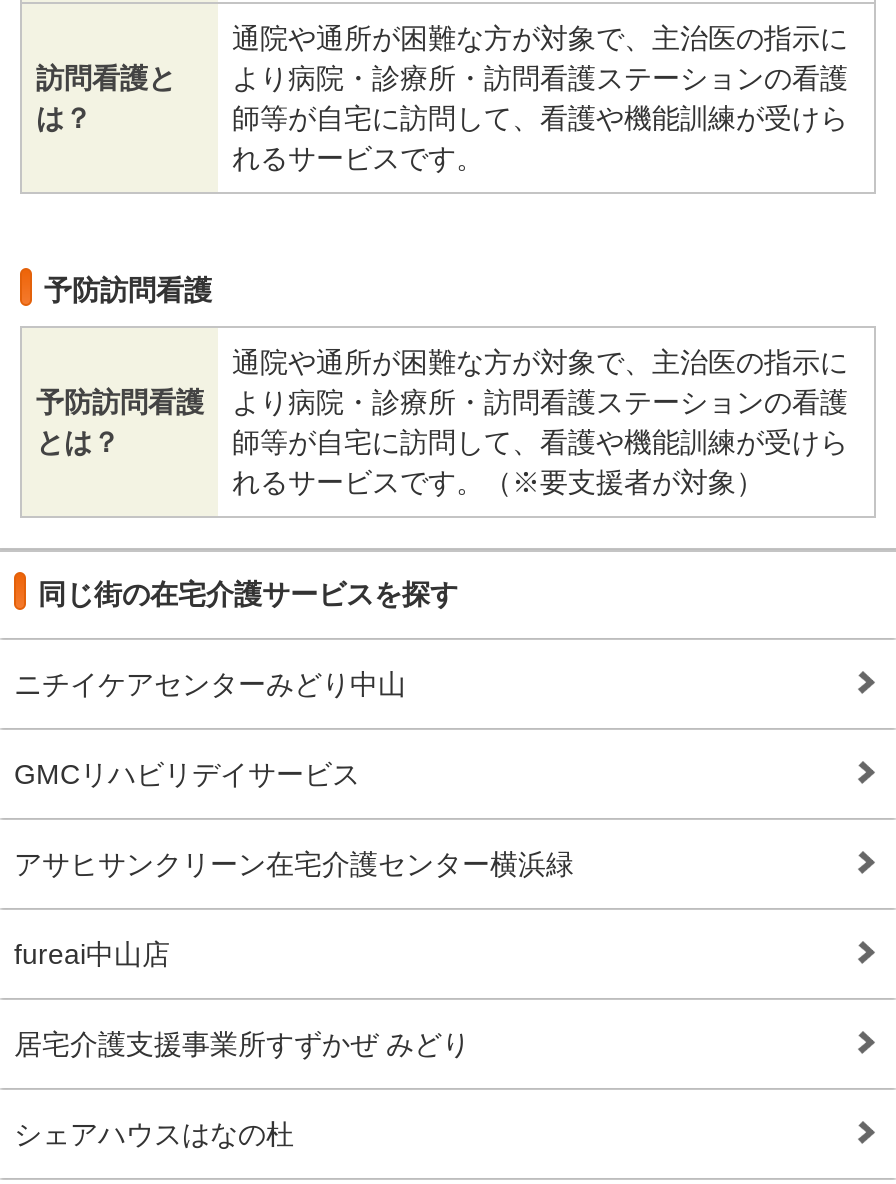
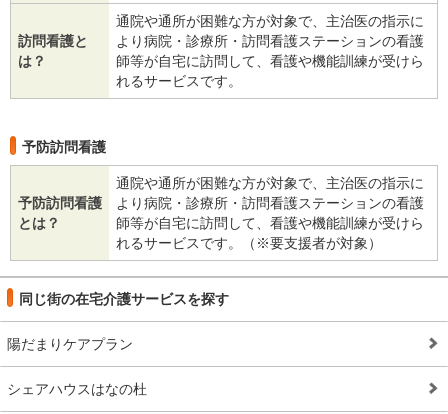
[14,668,574,1060] ニチイケアセンターみどり中山 | GMCリハビリデイサービス | アサヒサンクリーン在宅介護センター横浜緑 | fureai中山店 | 居宅介護支援事業所すずかぜ みどり -> [7,336,133,352] 陽だまりケアプラン

